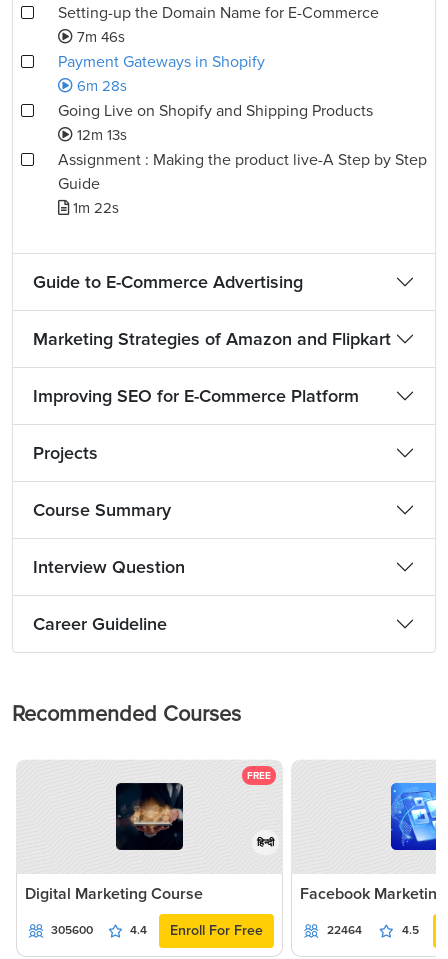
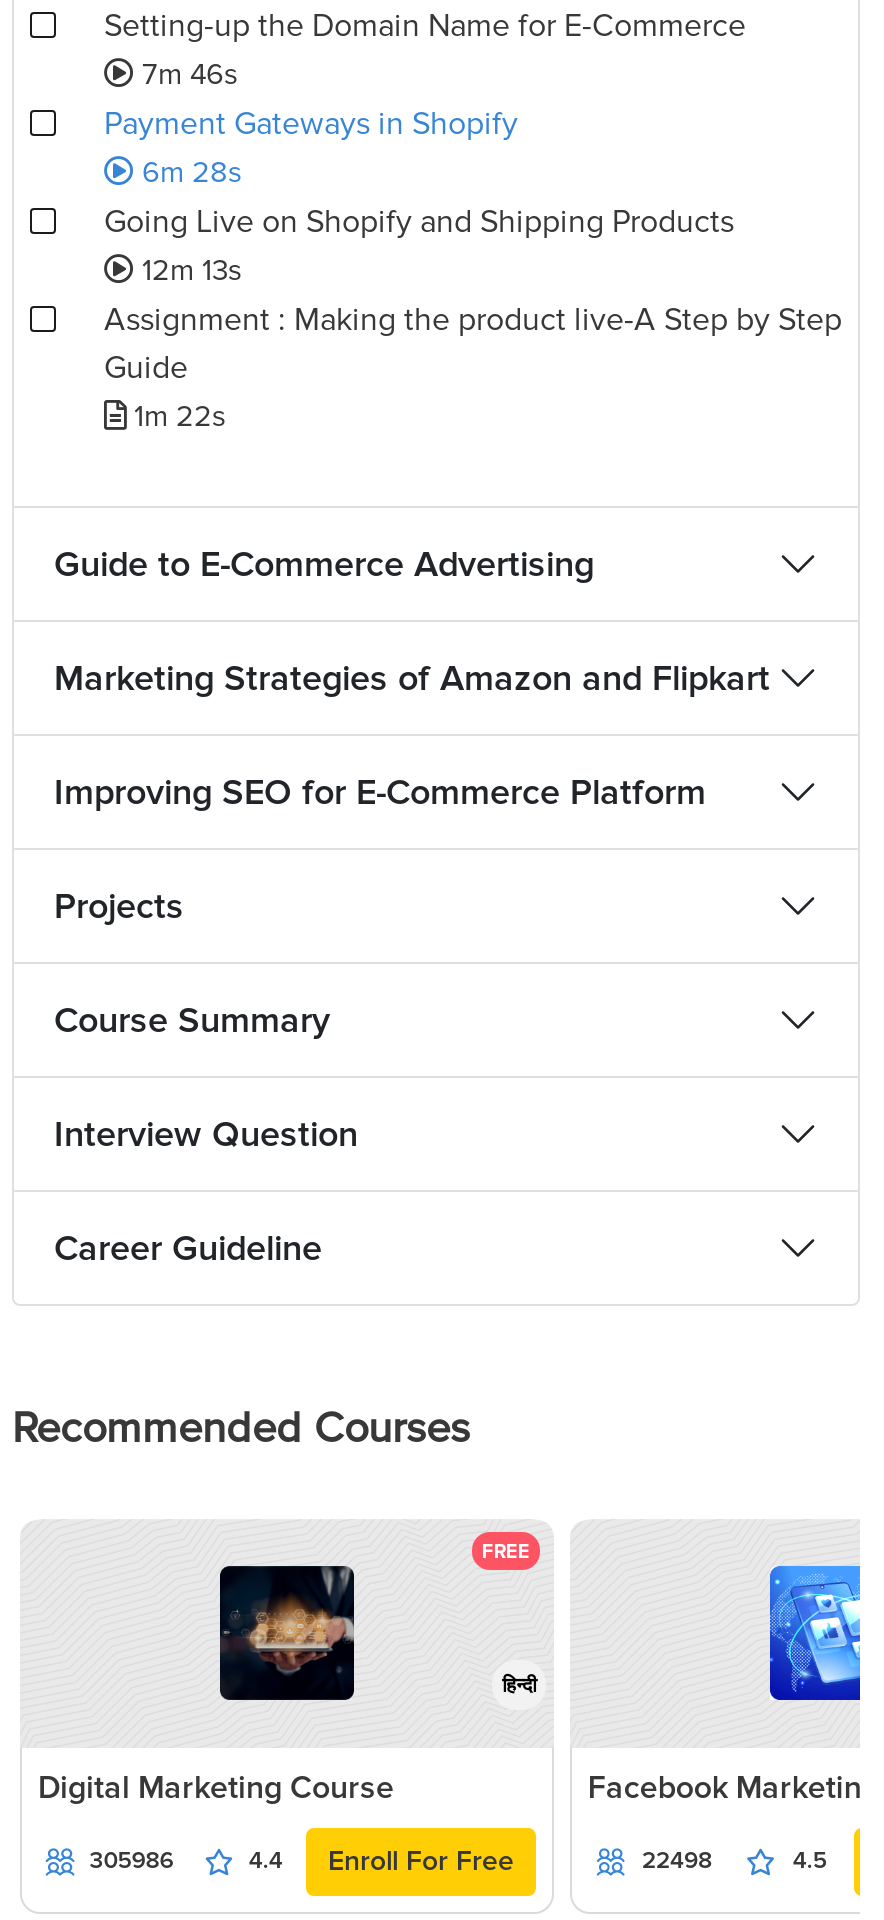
[51,923,93,938] 305600 -> [90,1845,174,1875] 305986
[327,923,362,938] 22464 -> [642,1845,712,1875] 22498

